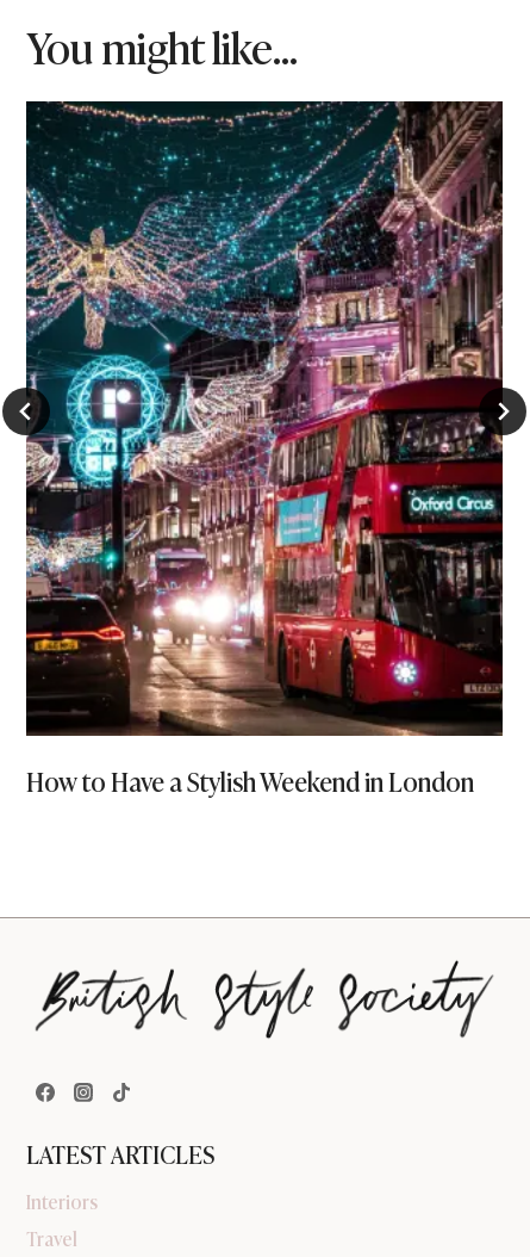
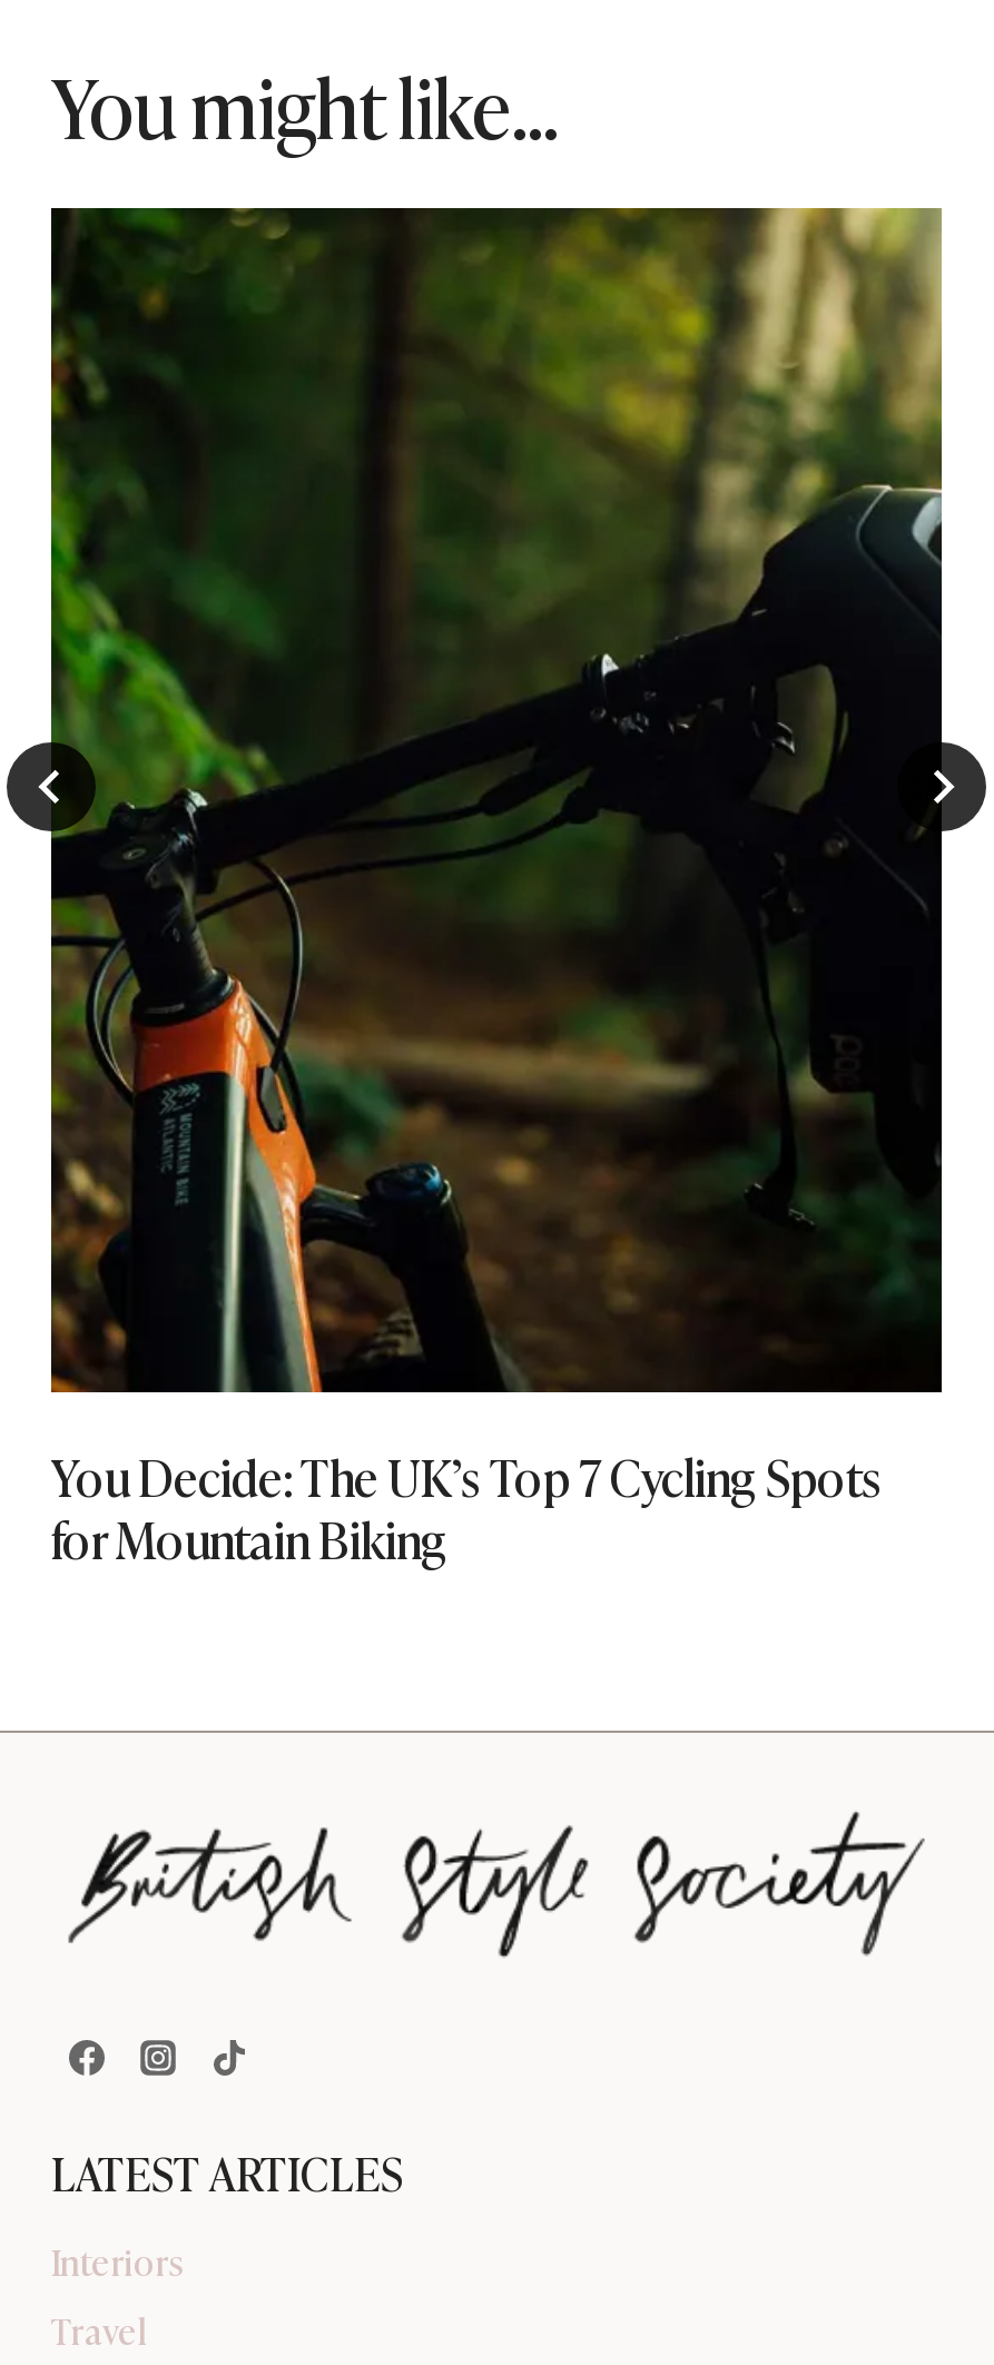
[25,100,504,800] [image] | How to Have a Stylish Weekend in London -> [49,206,944,1574] [image] | You Decide: The UK’s Top 7 Cycling Spots | for Mountain Biking

